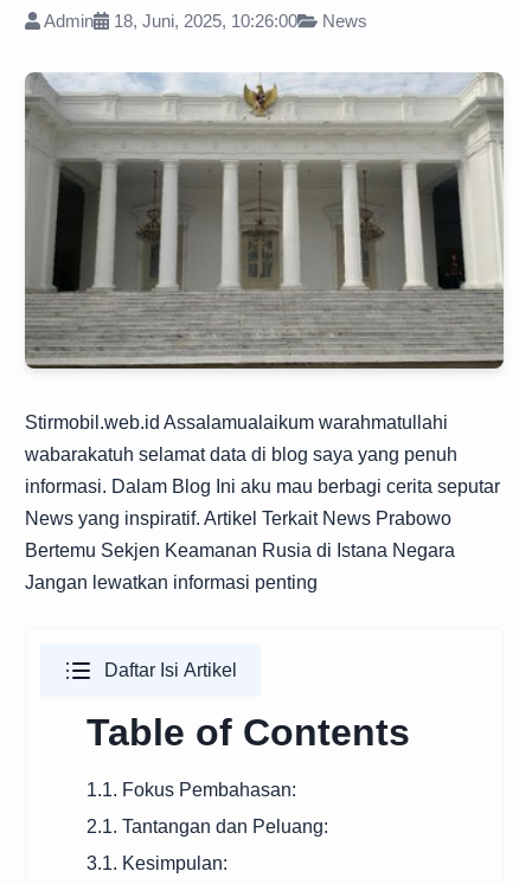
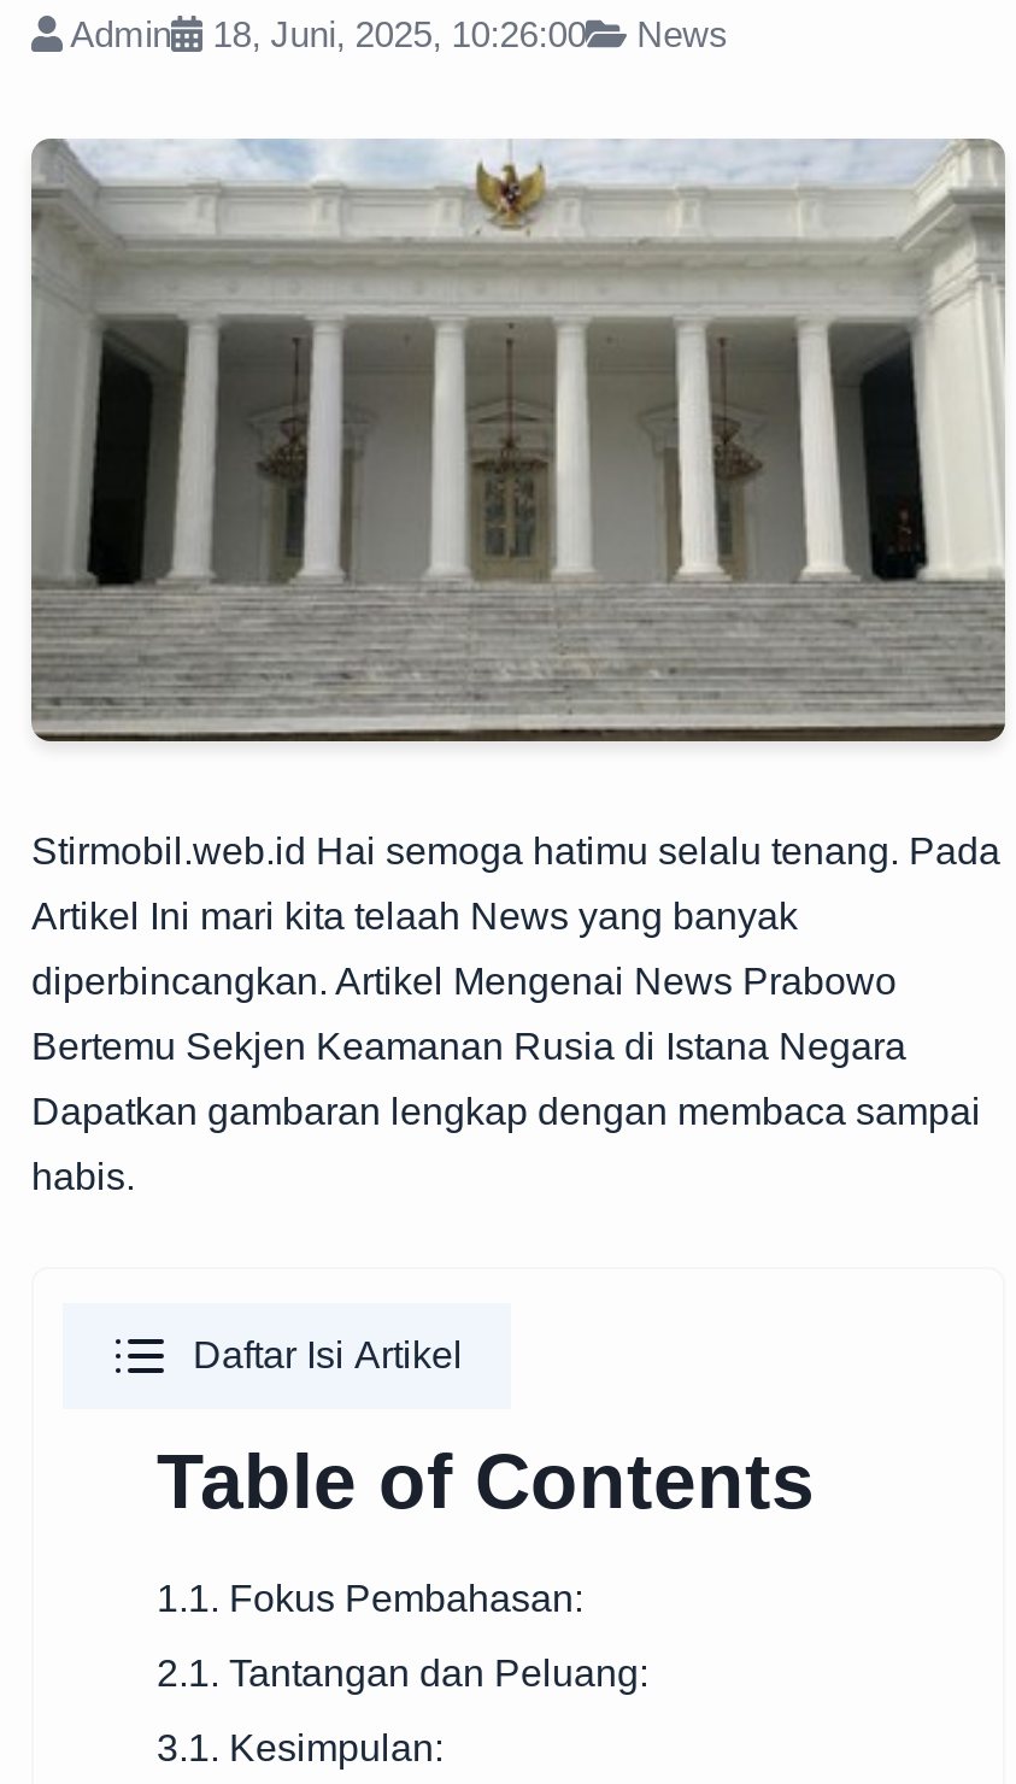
[25,412,500,528] Stirmobil.web.id Assalamualaikum warahmatullahi | wabarakatuh selamat data di blog saya yang penuh | informasi. Dalam Blog Ini aku mau berbagi cerita seputar | News yang inspiratif. Artikel Terkait News Prabowo -> [31,830,1000,1001] Stirmobil.web.id Hai semoga hatimu selalu tenang. Pada | Artikel Ini mari kita telaah News yang banyak | diperbincangkan. Artikel Mengenai News Prabowo
moved [25,540,455,560] -> [31,1025,906,1066]: Bertemu Sekjen Keamanan Rusia di Istana Negara
[25,572,318,592] Jangan lewatkan informasi penting -> [31,1090,981,1196] Dapatkan gambaran lengkap dengan membaca sampai | habis.

